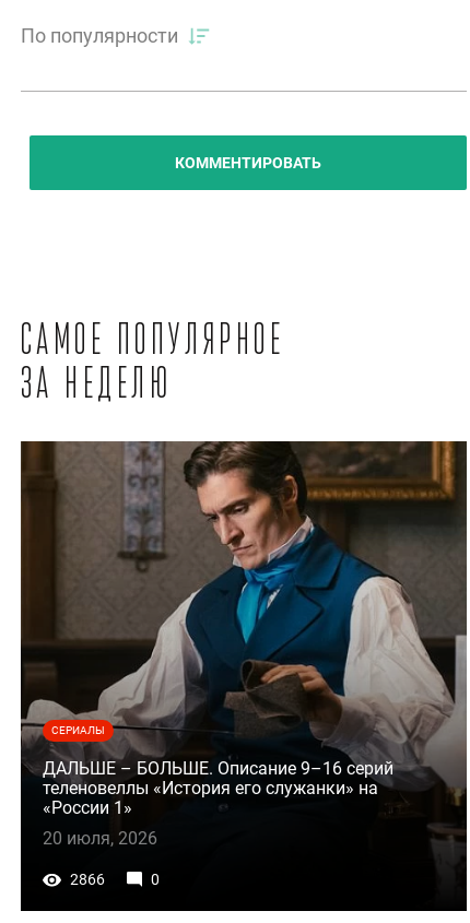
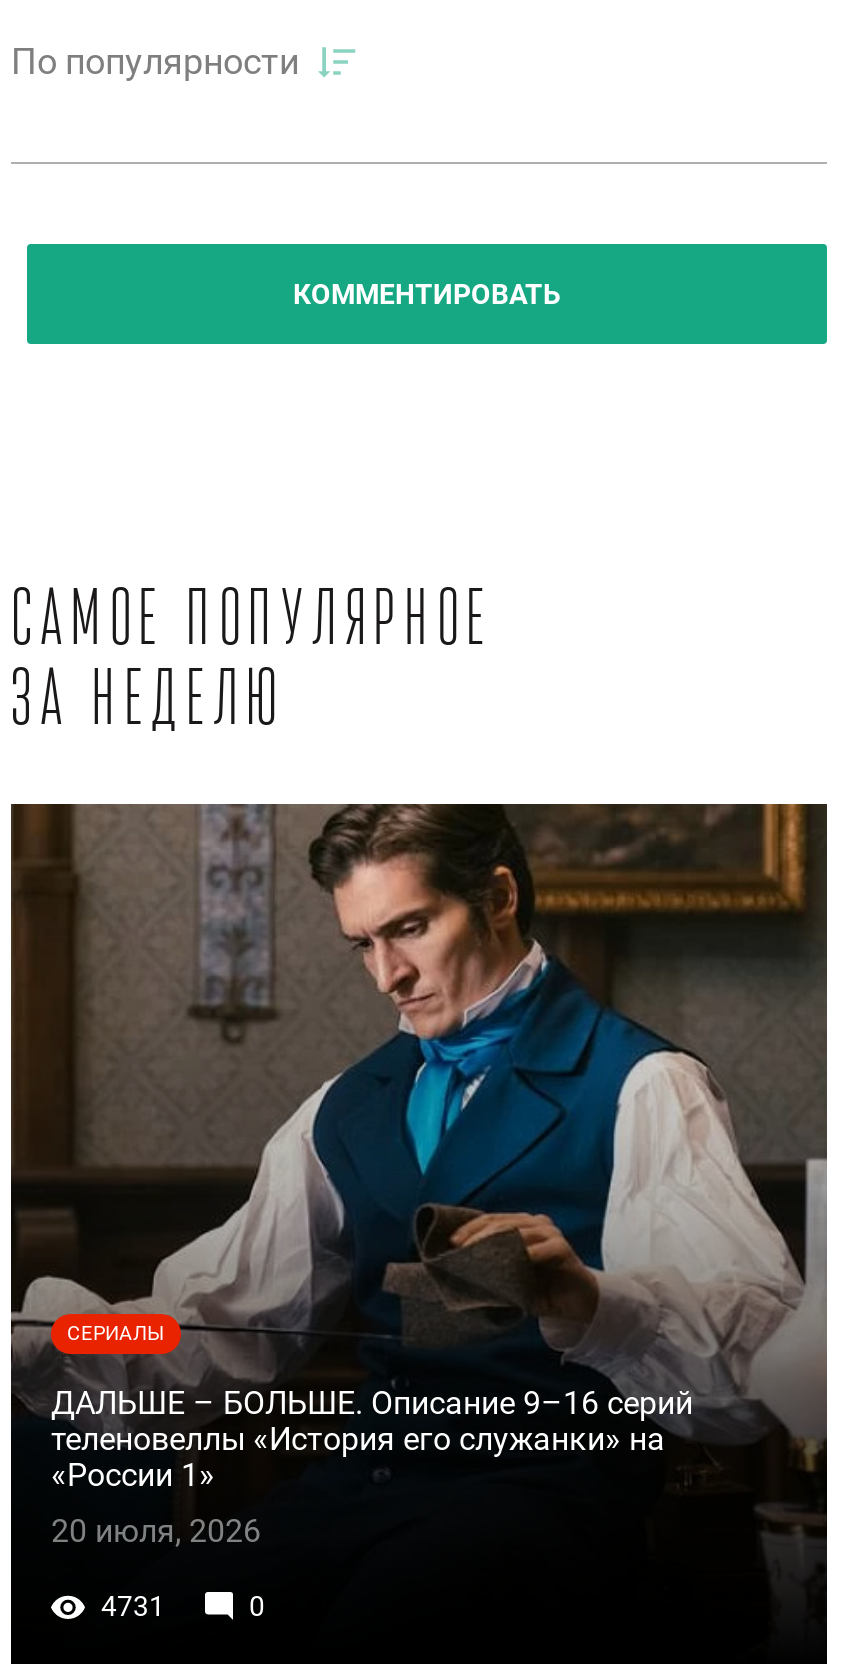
[70,871,105,888] 2866 -> [101,1590,165,1622] 4731

